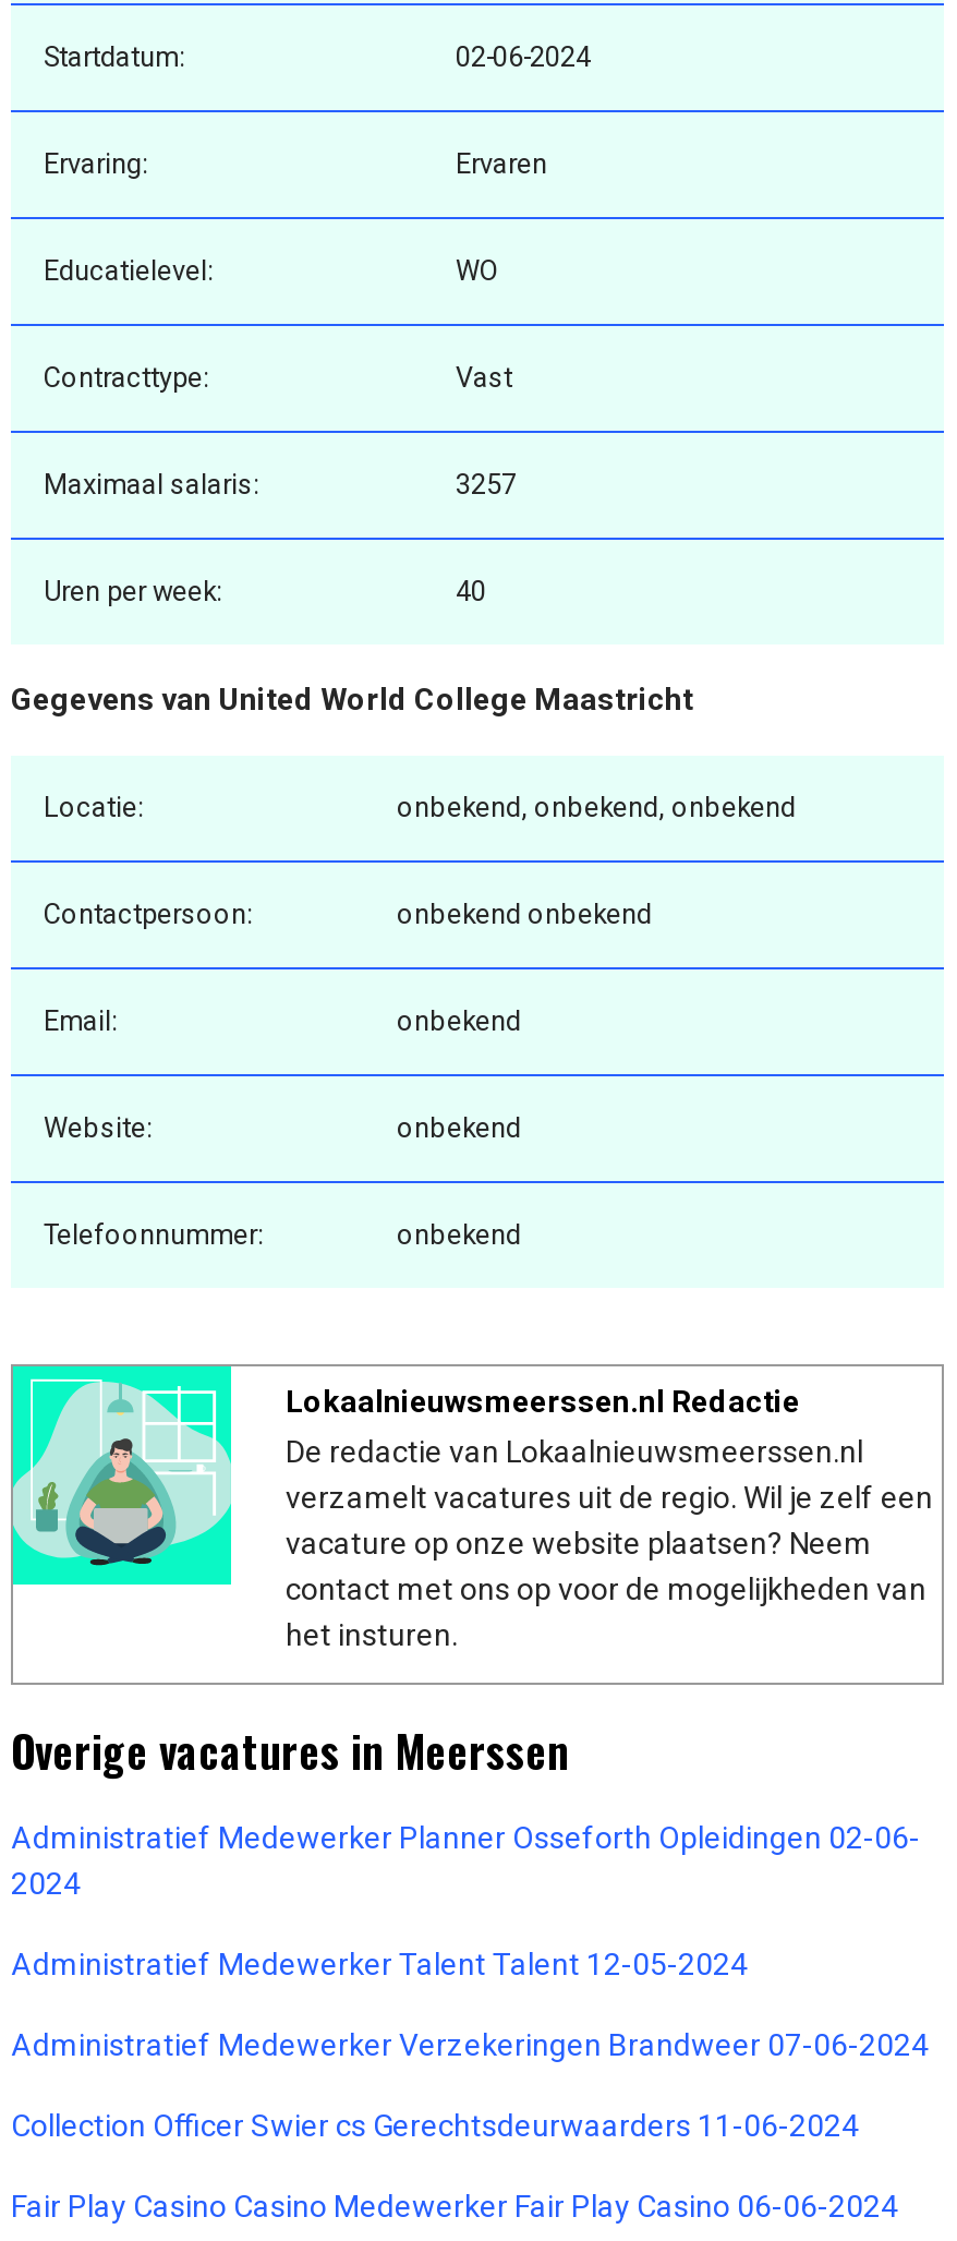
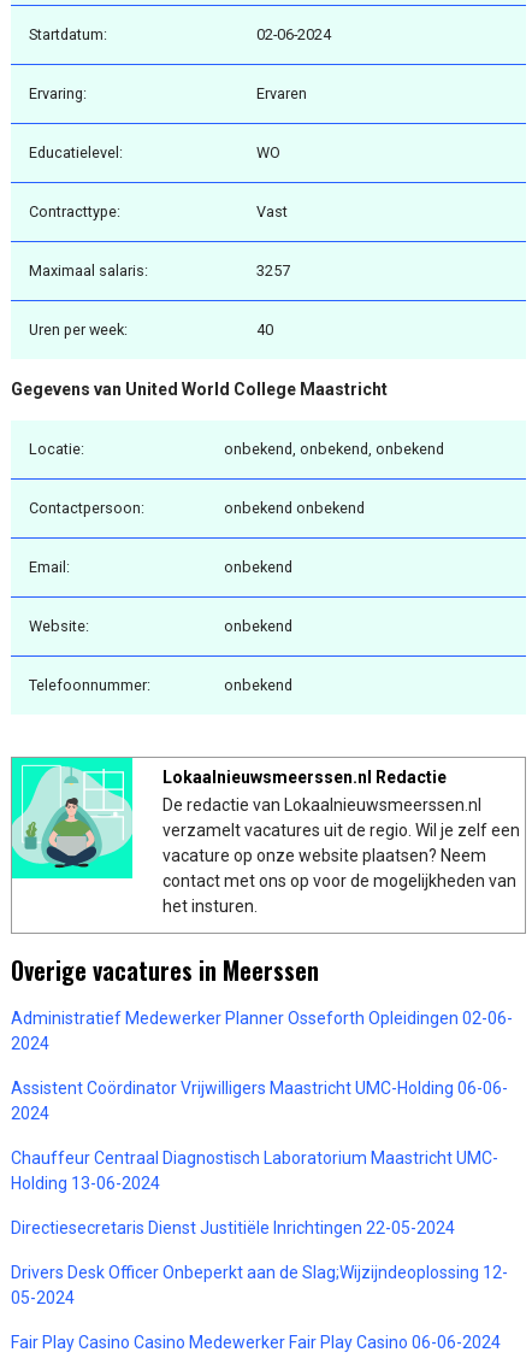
[11,1946,929,2142] Administratief Medewerker Talent Talent 12-05-2024 | Administratief Medewerker Verzekeringen Brandweer 07-06-2024 | Collection Officer Swier cs Gerechtsdeurwaarders 11-06-2024 -> [11,1078,508,1307] Assistent Coördinator Vrijwilligers Maastricht UMC-Holding 06-06- | 2024 | Chauffeur Centraal Diagnostisch Laboratorium Maastricht UMC- | Holding 13-06-2024 | Directiesecretaris Dienst Justitiële Inrichtingen 22-05-2024 | Drivers Desk Officer Onbeperkt aan de Slag;Wijzijndeoplossing 12- | 05-2024

